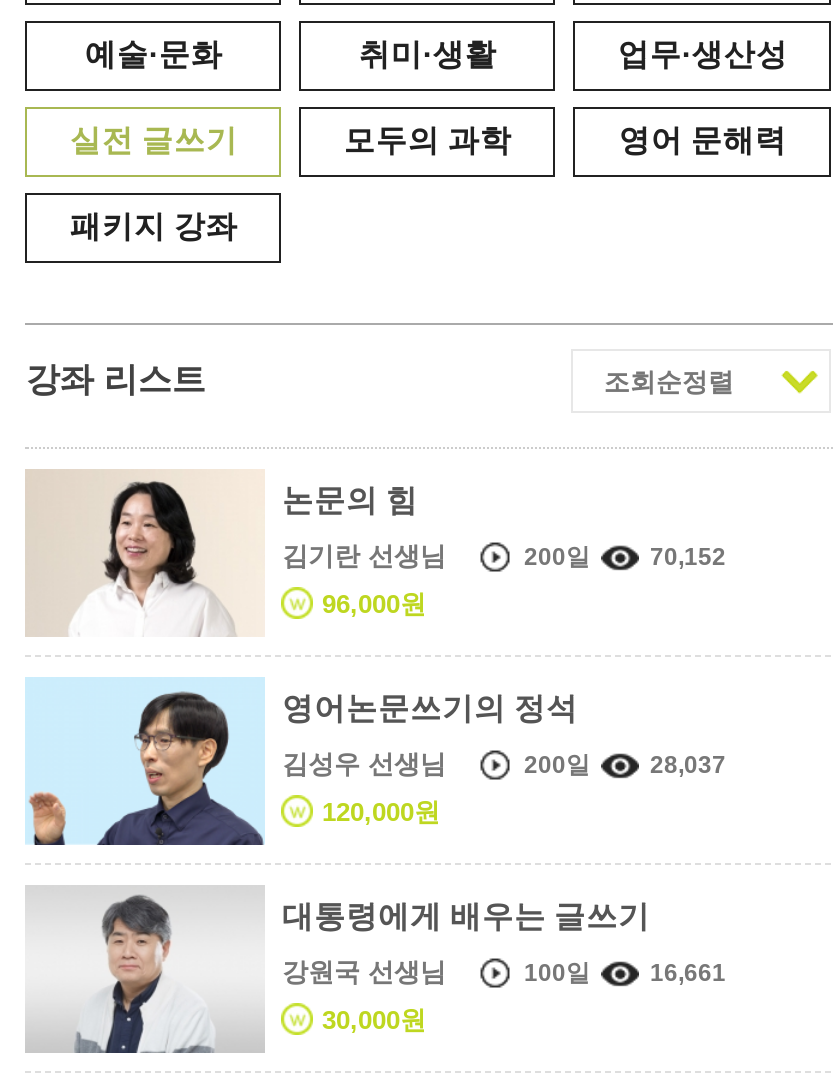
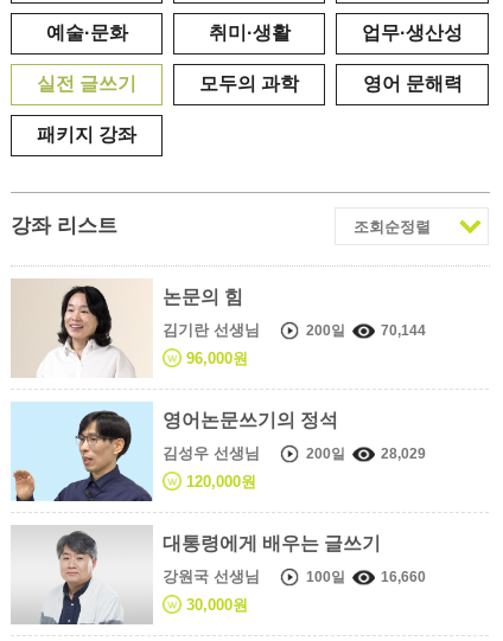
[282,540,726,570] 김기란 선생님 200일 70,152 -> [163,321,426,338] 김기란 선생님 200일 70,144
[282,748,726,778] 김성우 선생님 200일 28,037 -> [163,444,426,462] 김성우 선생님 200일 28,029
[282,956,726,986] 강원국 선생님 100일 16,661 -> [163,567,426,585] 강원국 선생님 100일 16,660

